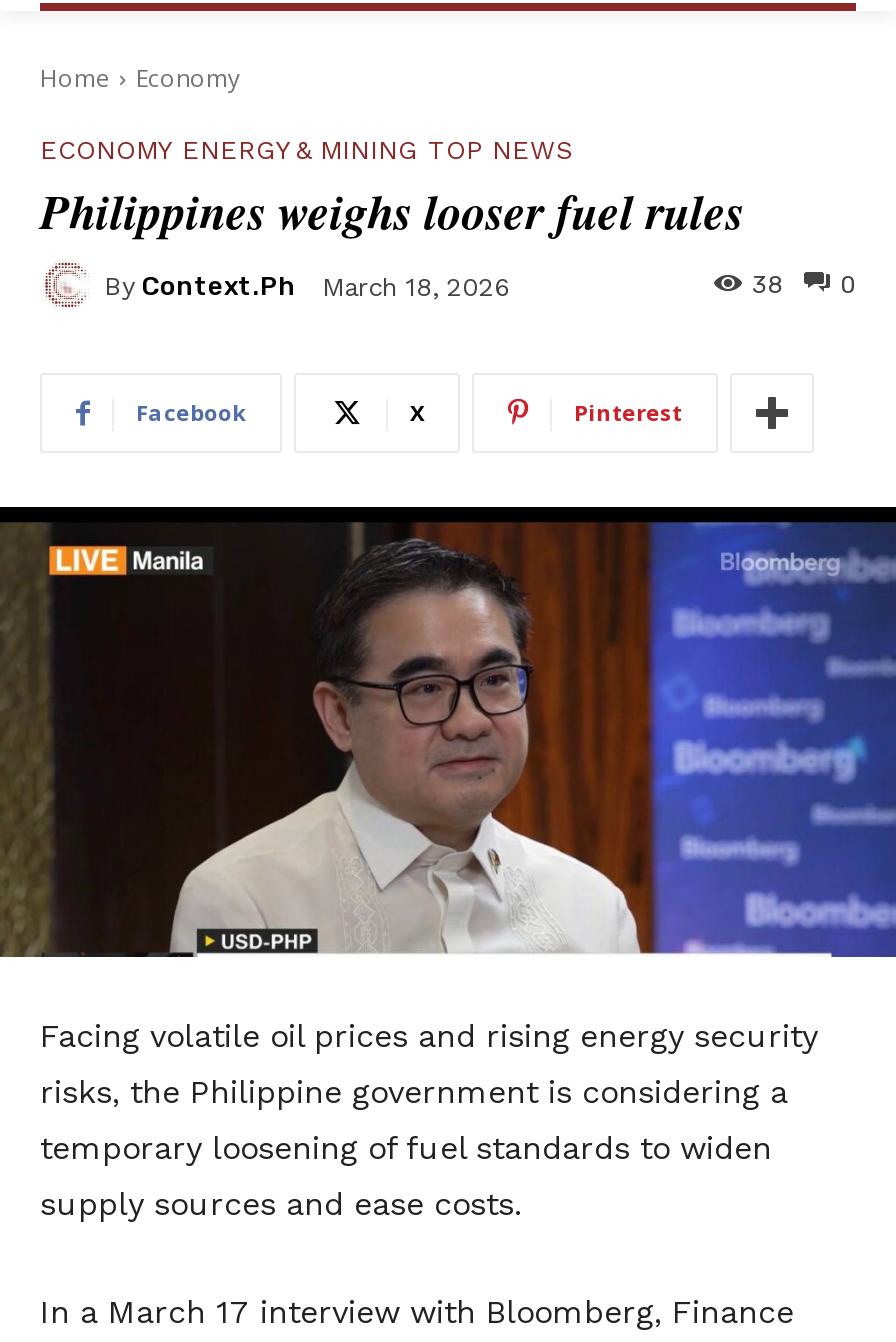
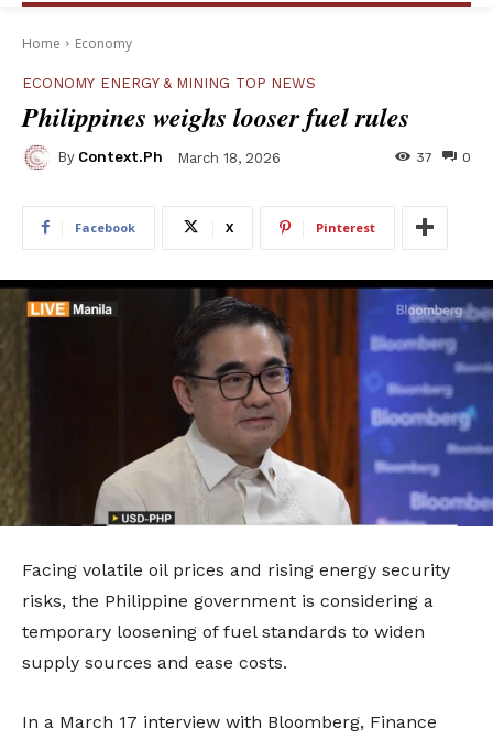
[752,271,856,299] 38 0 -> [416,149,471,165] 37 0

